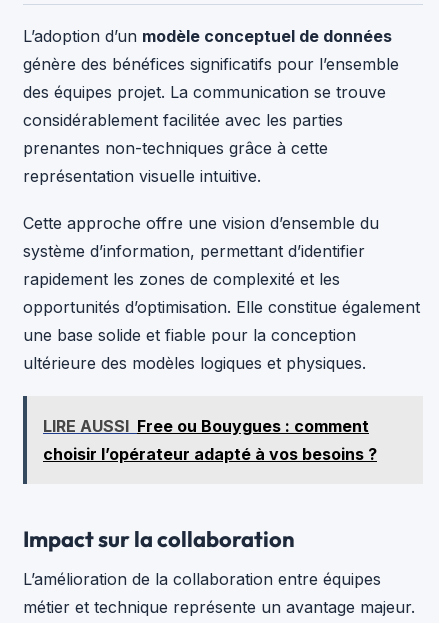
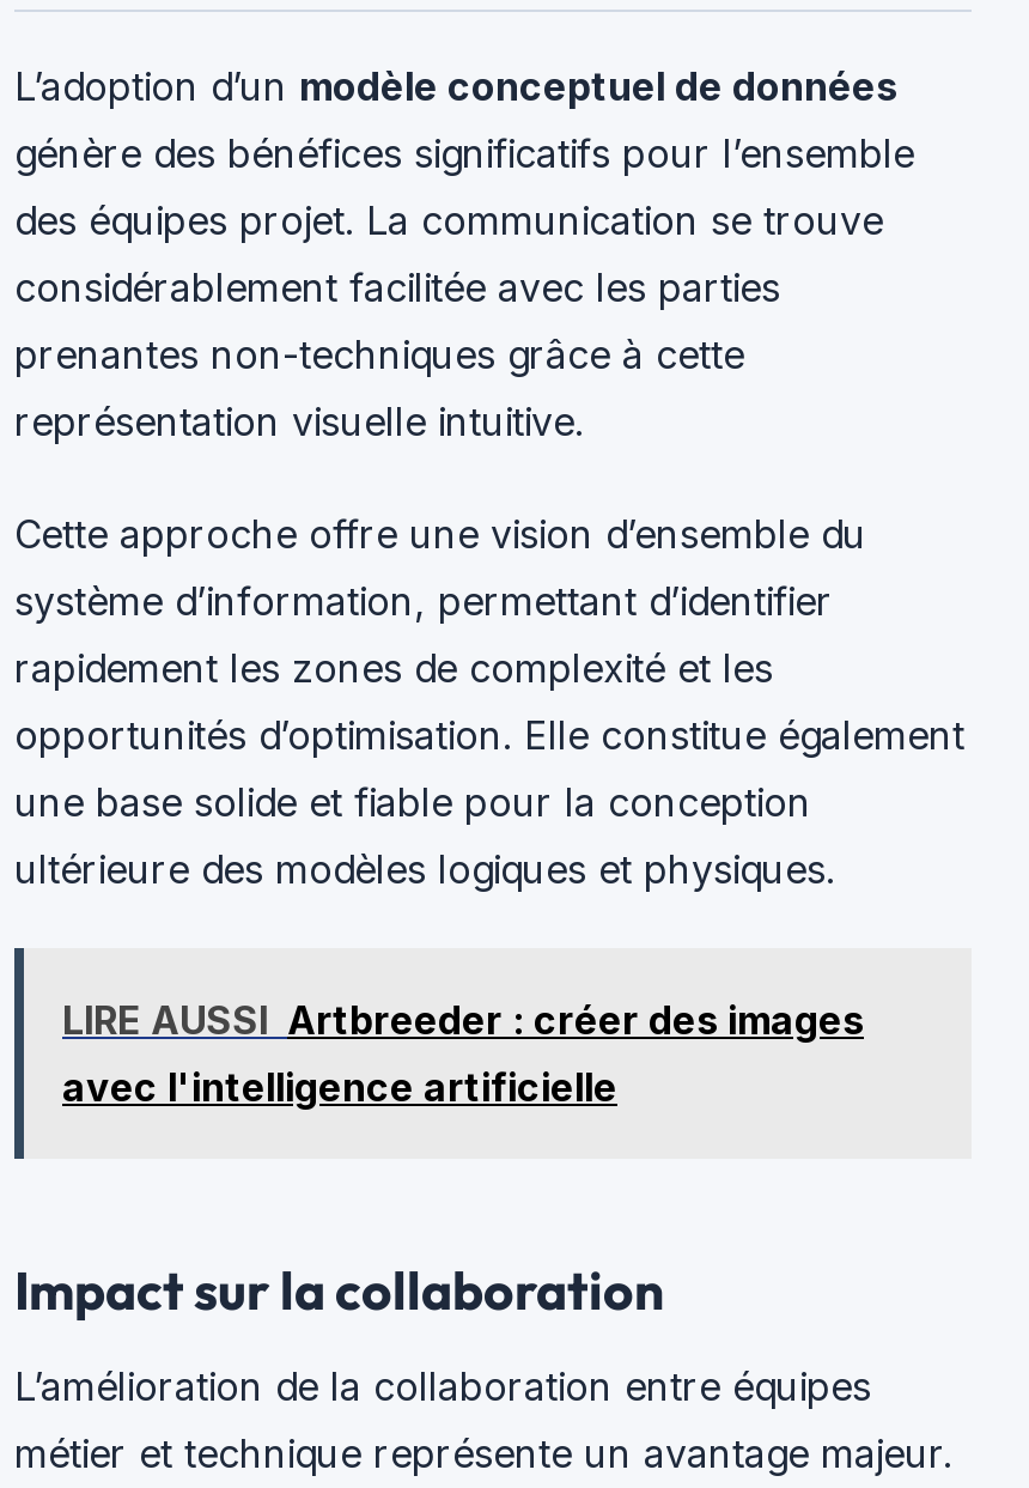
[43,416,377,464] LIRE AUSSI Free ou Bouygues : comment | choisir l’opérateur adapté à vos besoins ? -> [62,996,864,1111] LIRE AUSSI Artbreeder : créer des images | avec l'intelligence artificielle

